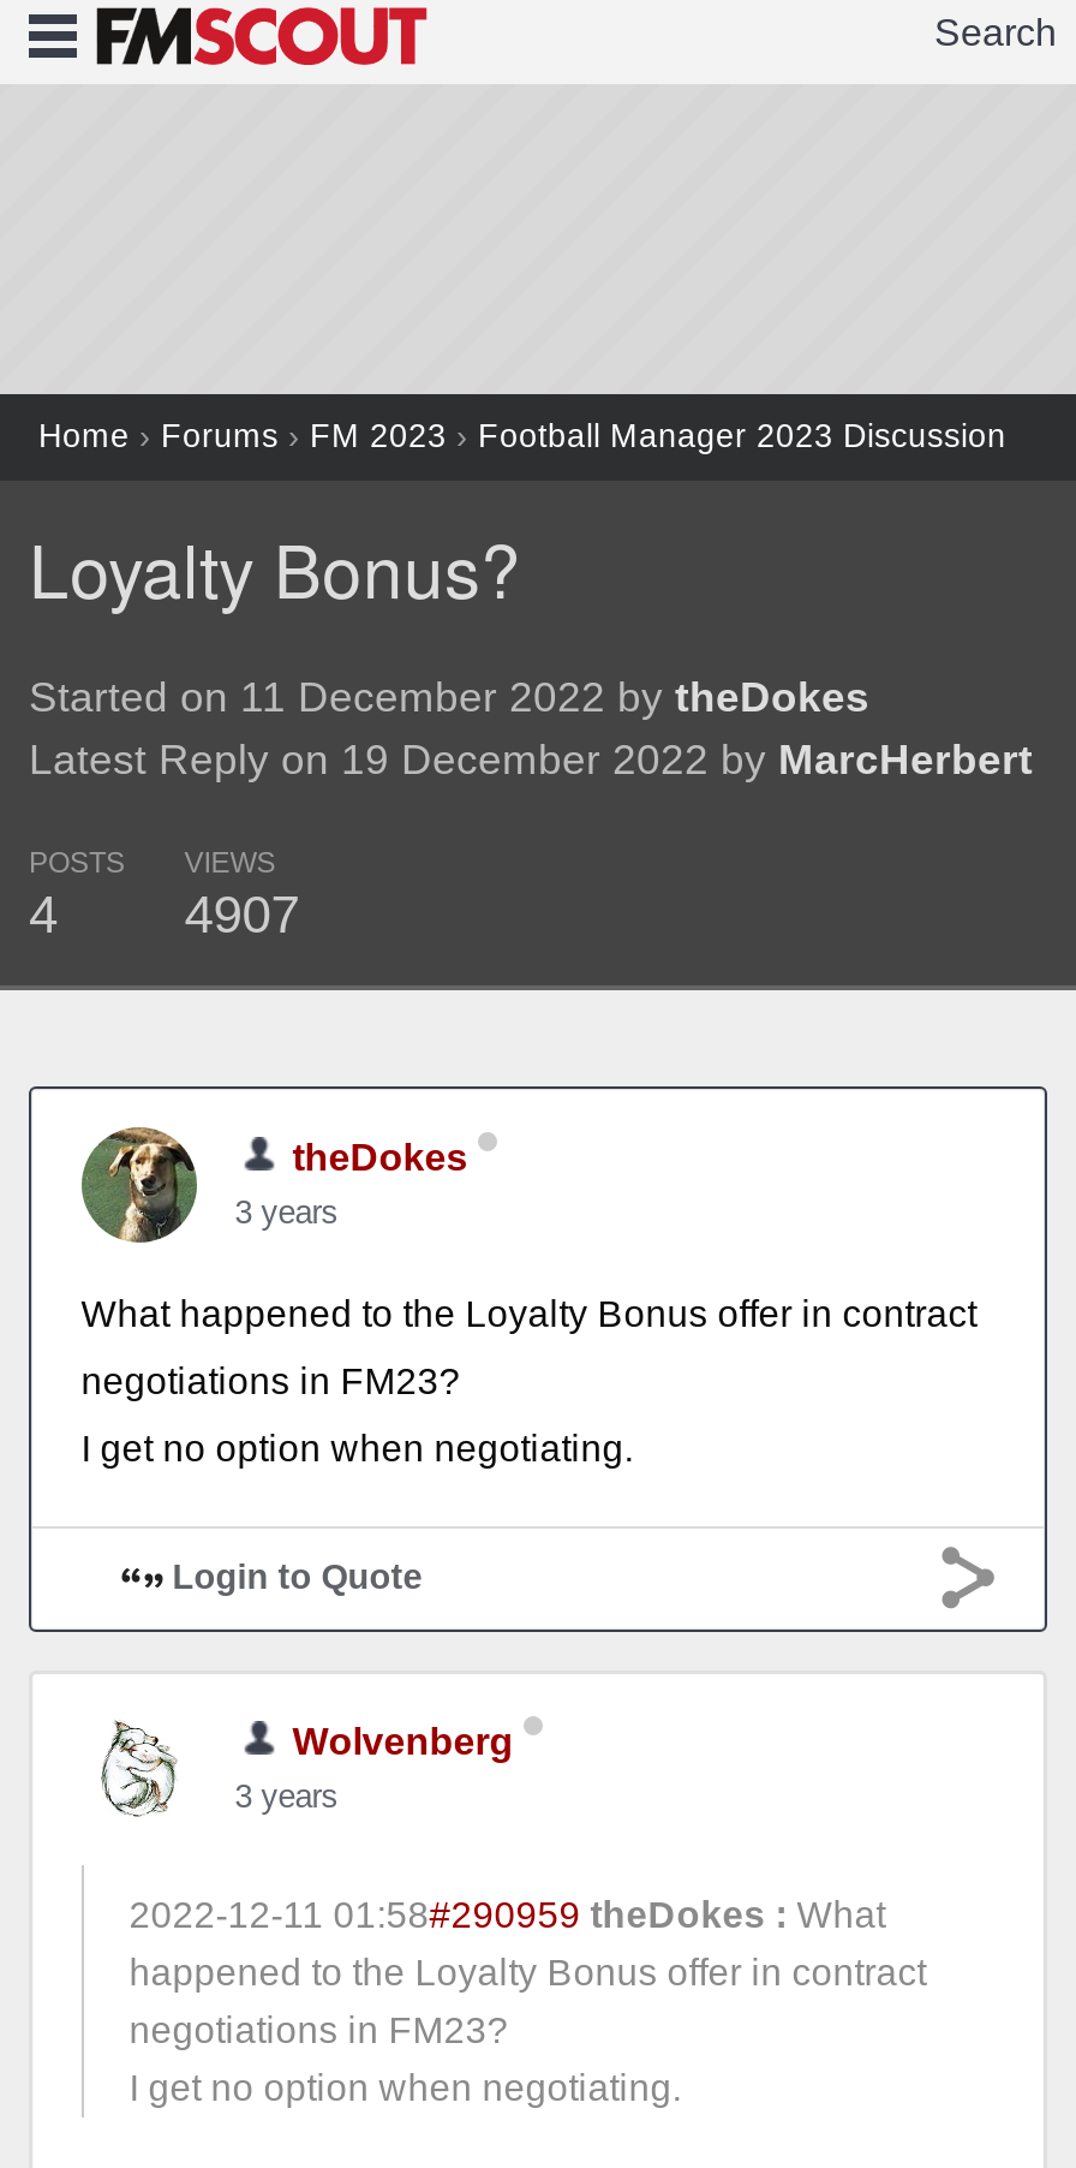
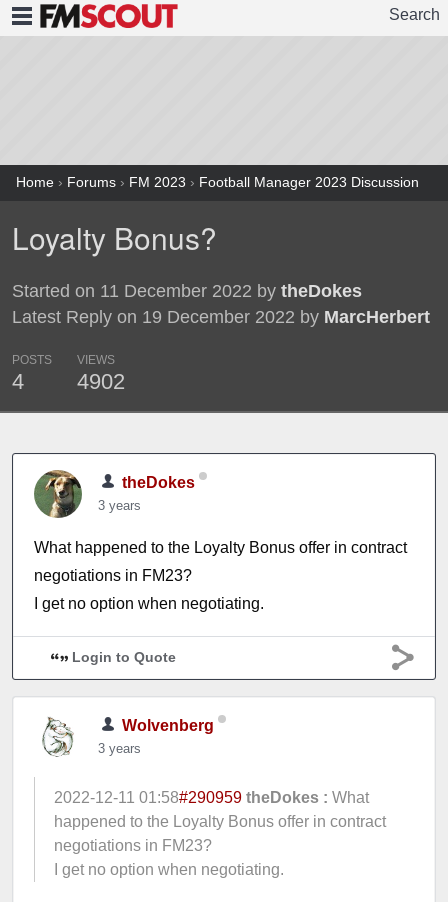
[184,885,300,945] 4907 -> [77,369,125,394] 4902

